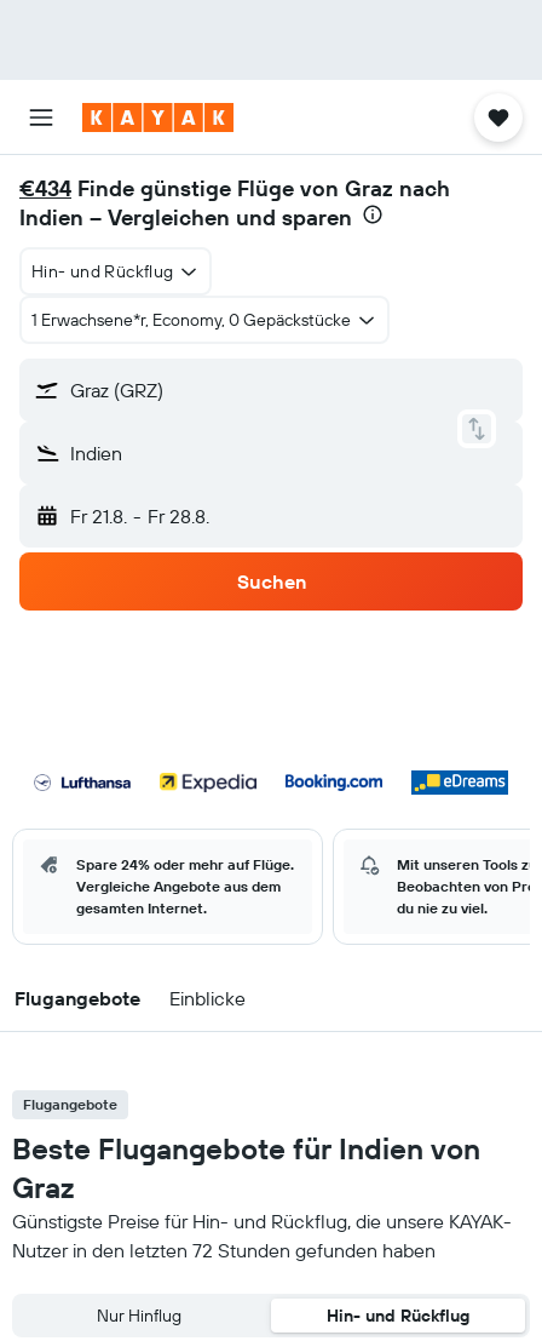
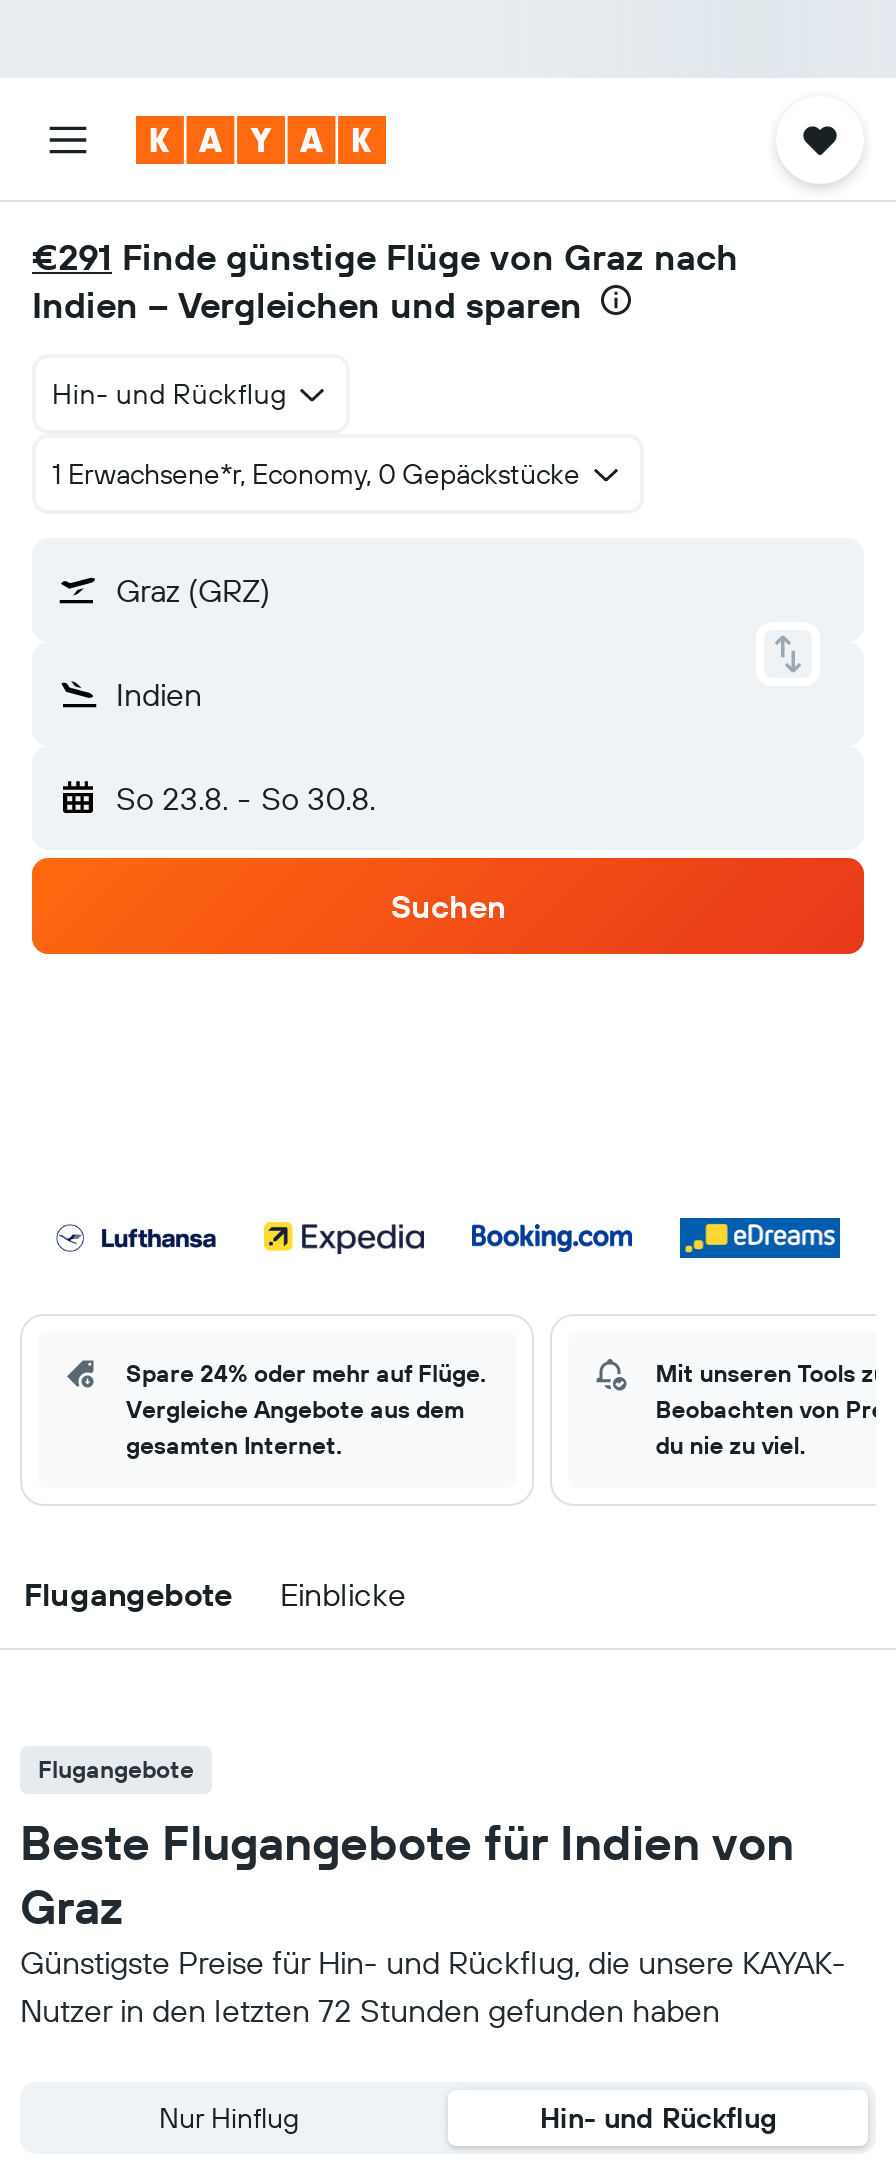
[19,174,450,202] €434 Finde günstige Flüge von Graz nach -> [32,234,738,280] €291 Finde günstige Flüge von Graz nach
[70,504,209,528] Fr 21.8. - Fr 28.8. -> [116,778,375,818] So 23.8. - So 30.8.

